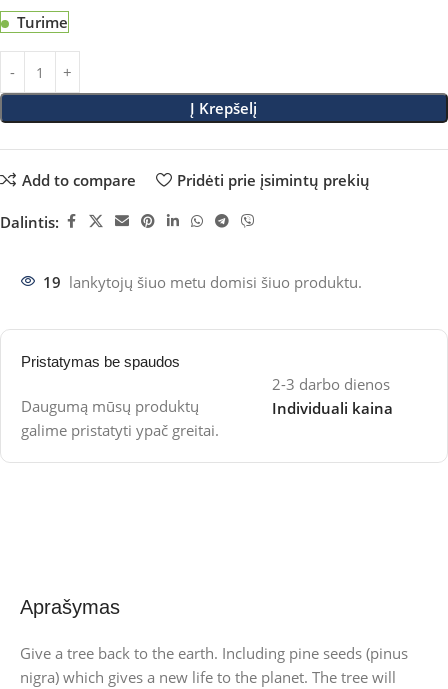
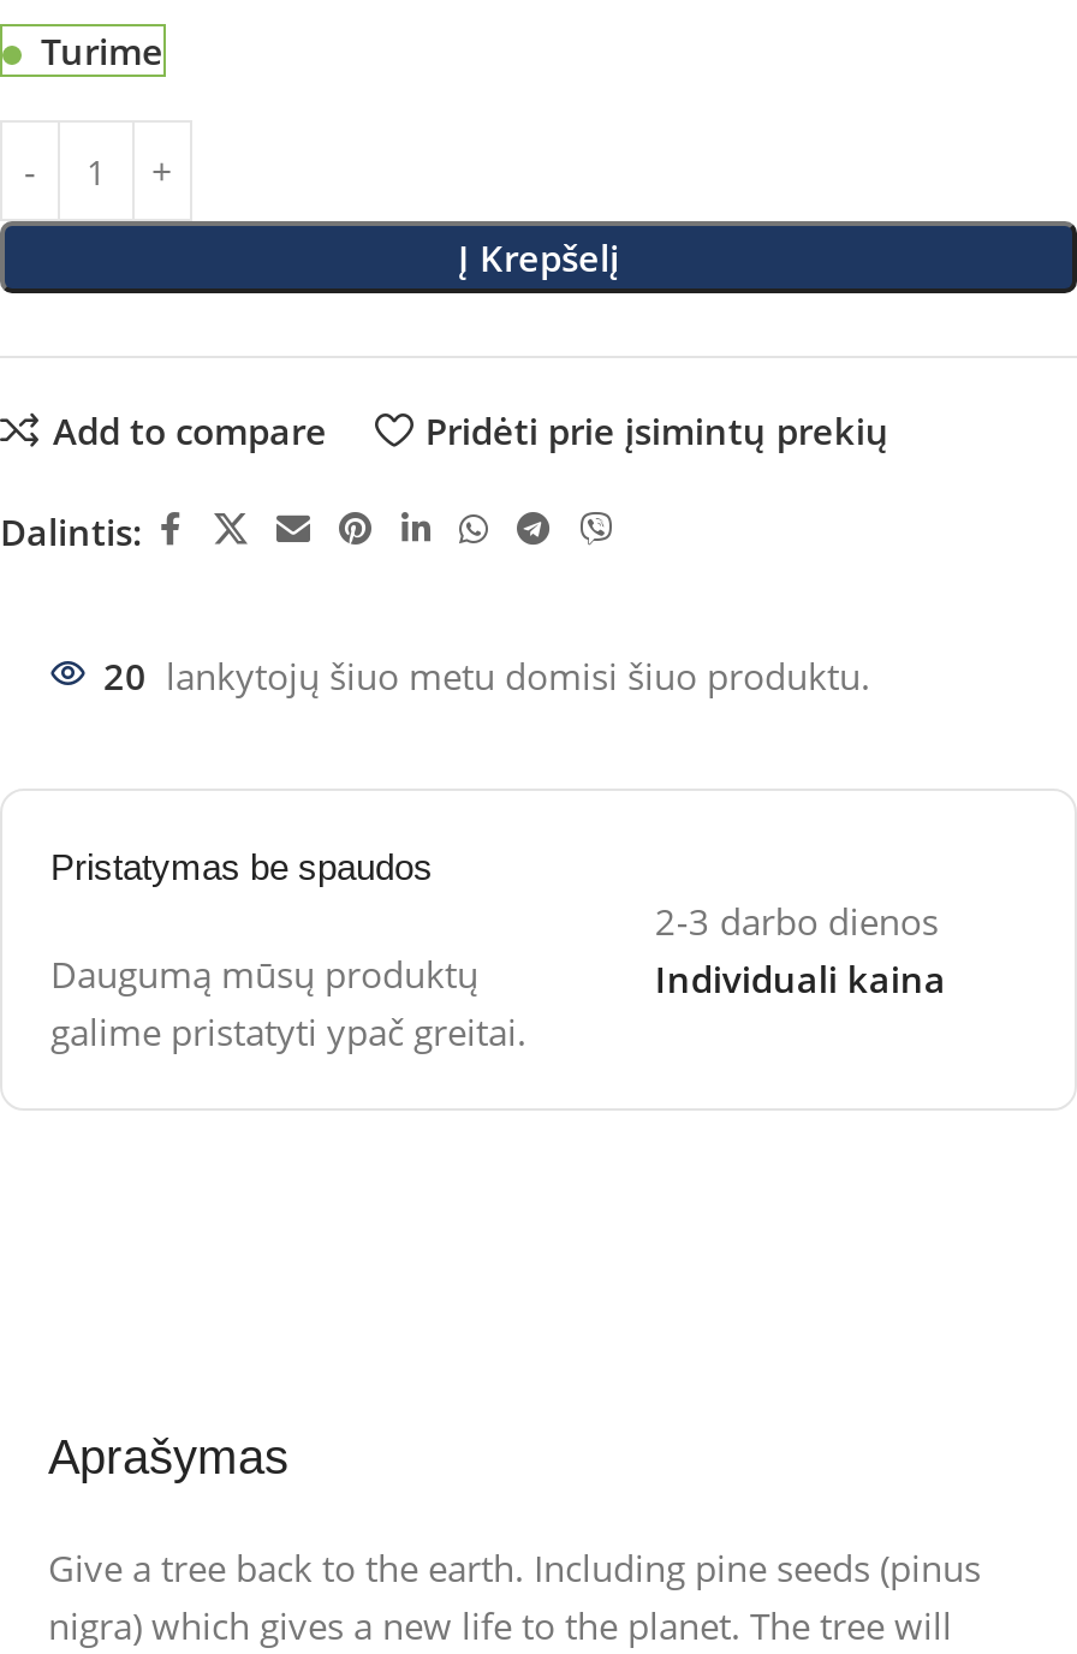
[43,272,362,292] 19 lankytojų šiuo metu domisi šiuo produktu. -> [103,652,870,701] 20 lankytojų šiuo metu domisi šiuo produktu.

